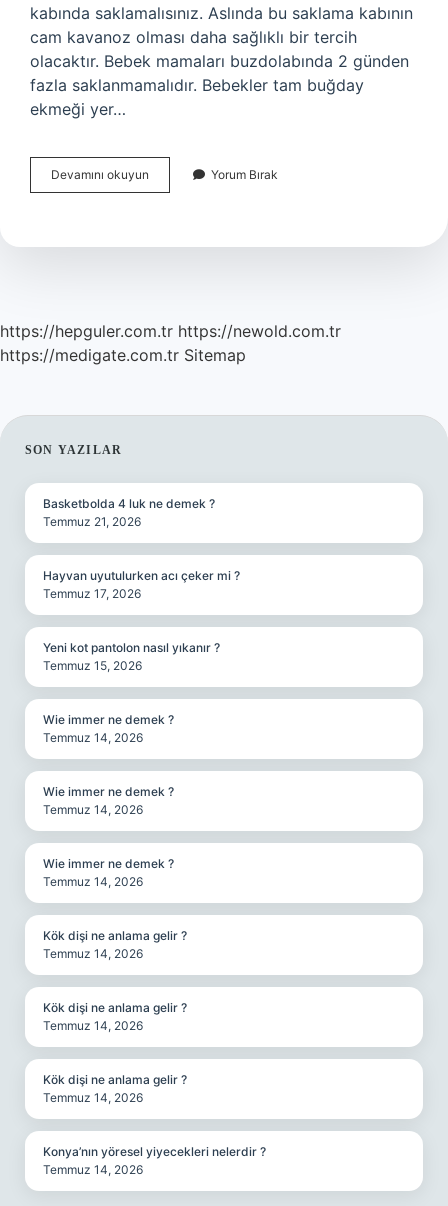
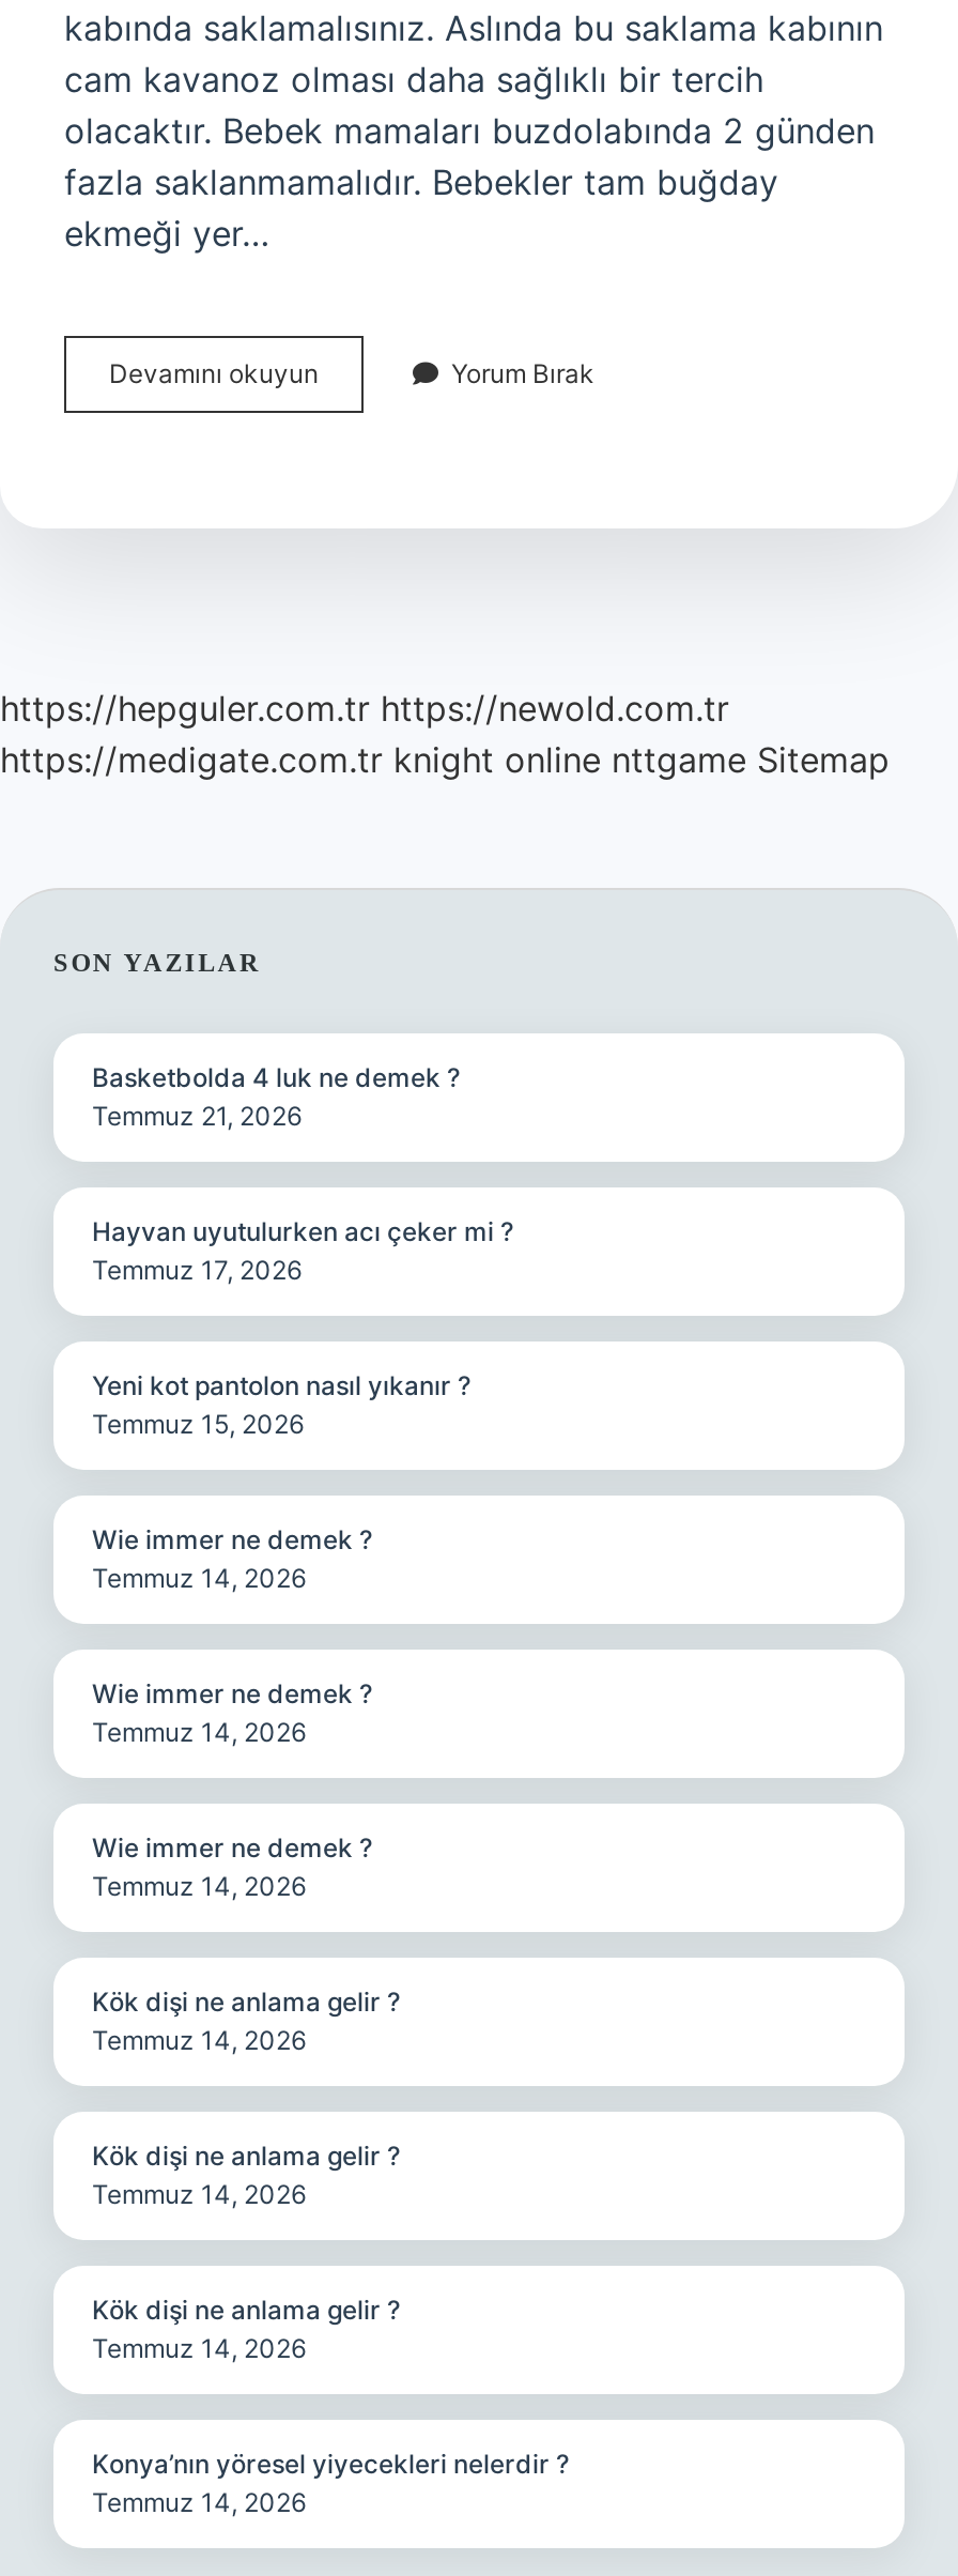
[0,345,246,365] https://medigate.com.tr Sitemap -> [0,738,890,781] https://medigate.com.tr knight online nttgame Sitemap

